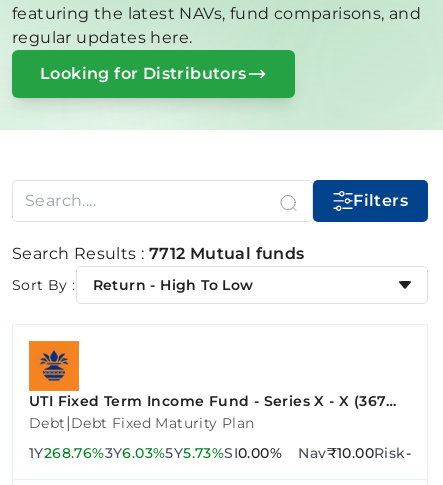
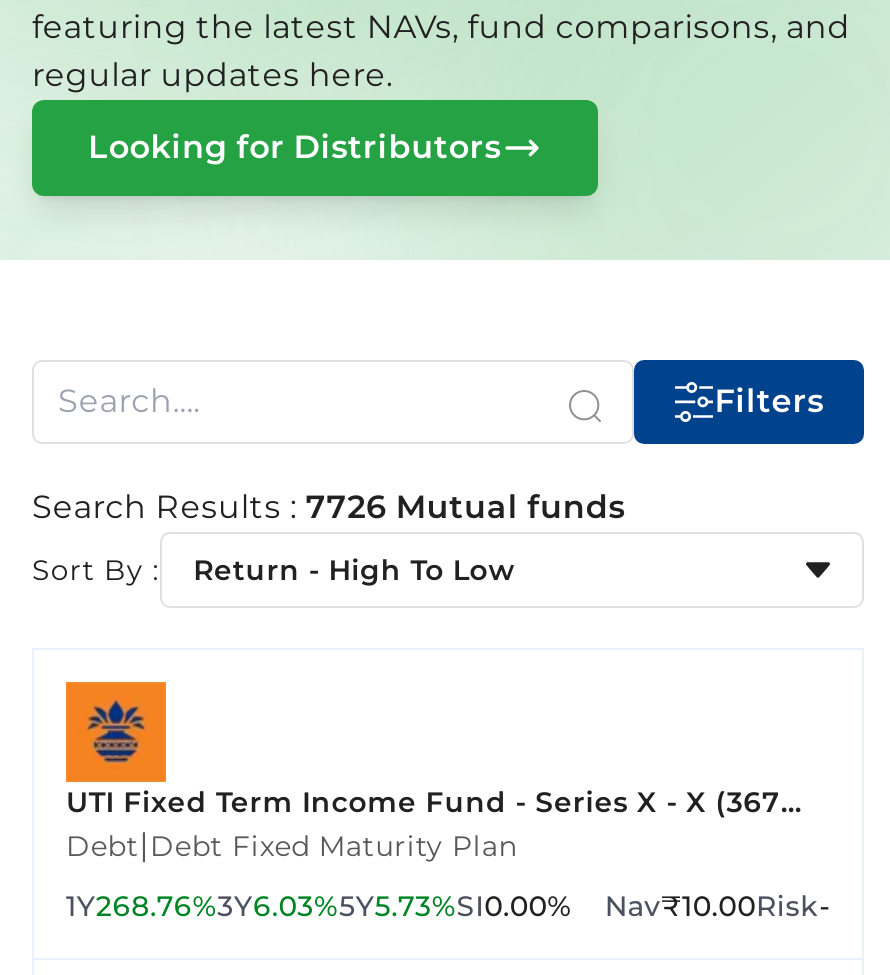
[12,244,305,263] Search Results : 7712 Mutual funds -> [32,488,625,526] Search Results : 7726 Mutual funds

